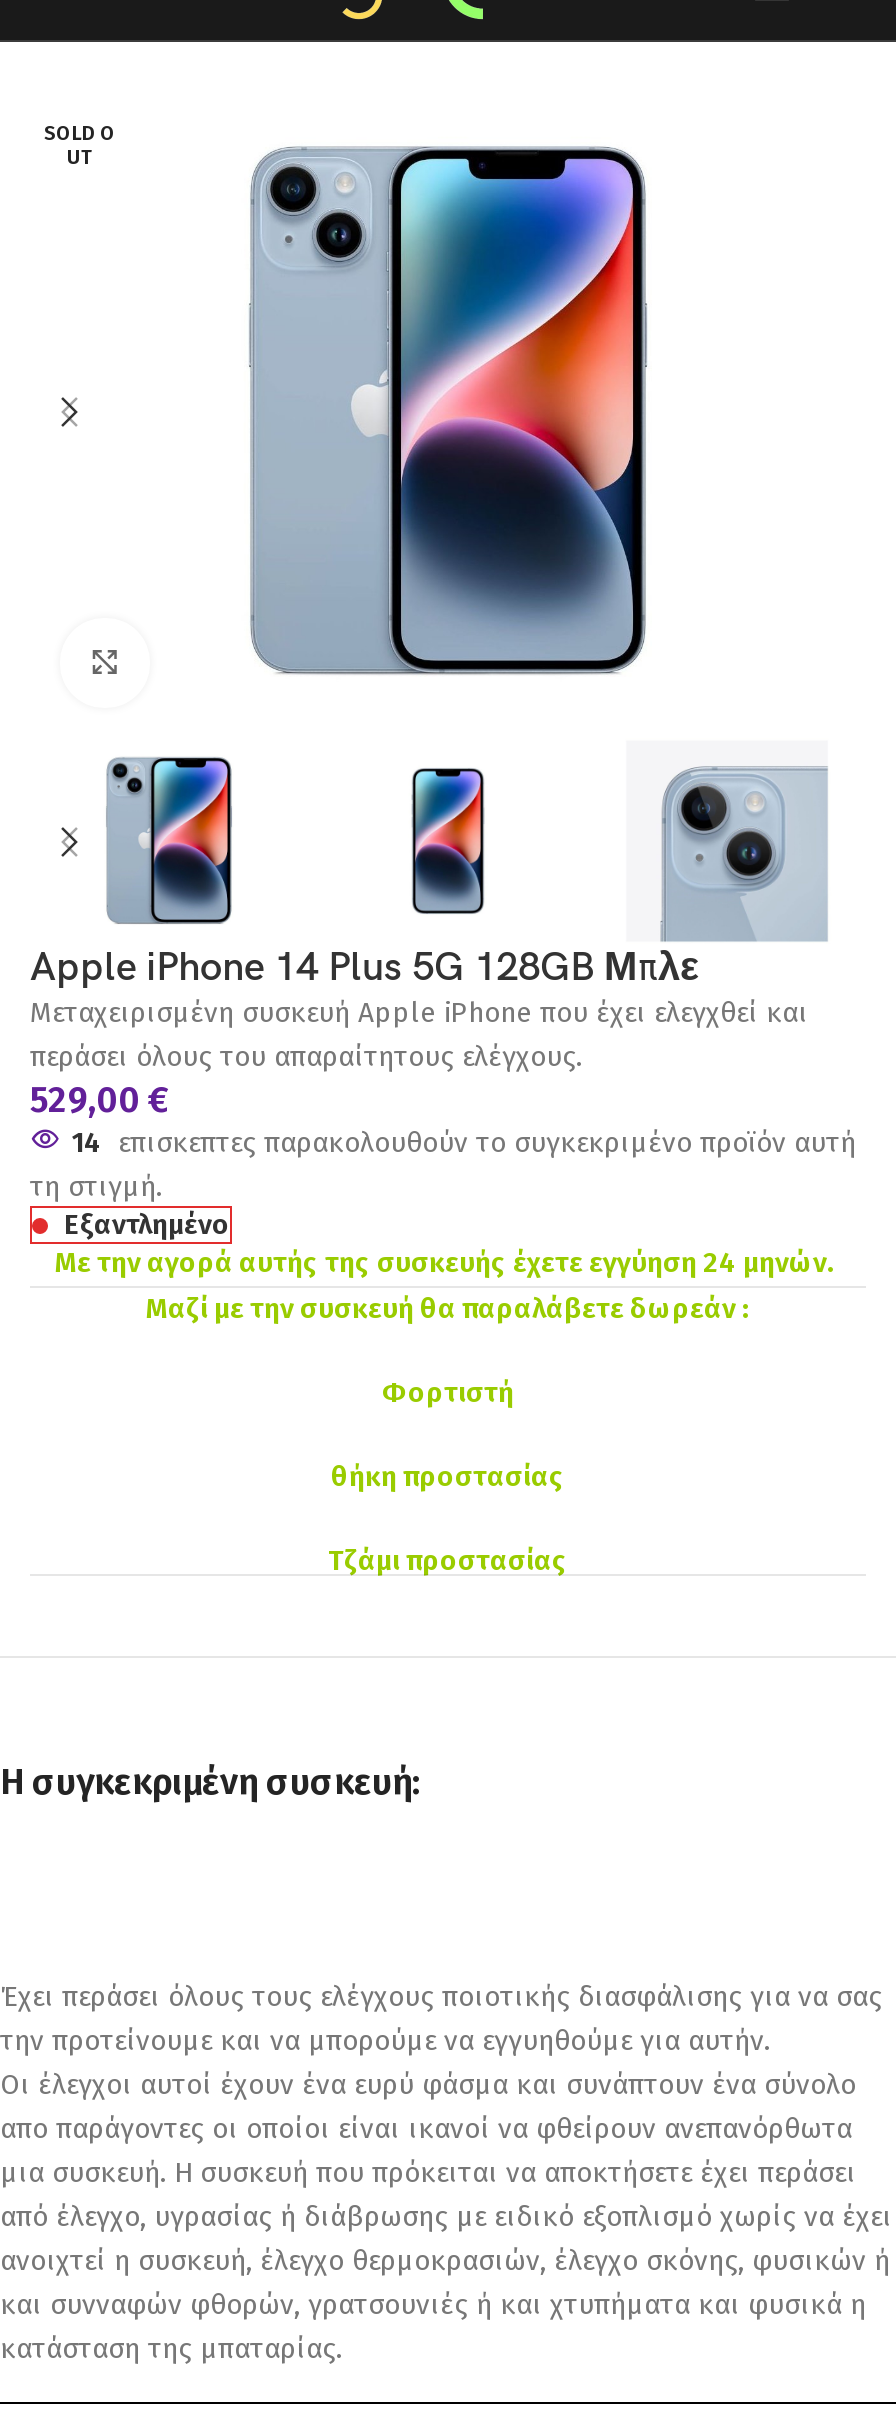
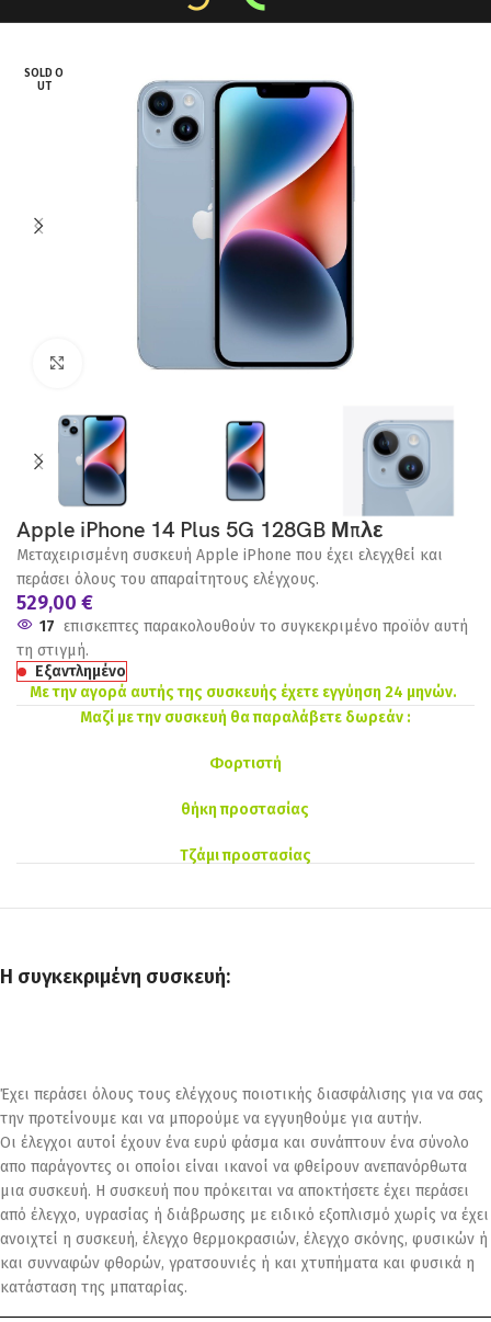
[72,1126,856,1160] 14 επισκεπτες παρακολουθούν το συγκεκριμένο προϊόν αυτή -> [39,617,468,636] 17 επισκεπτες παρακολουθούν το συγκεκριμένο προϊόν αυτή

